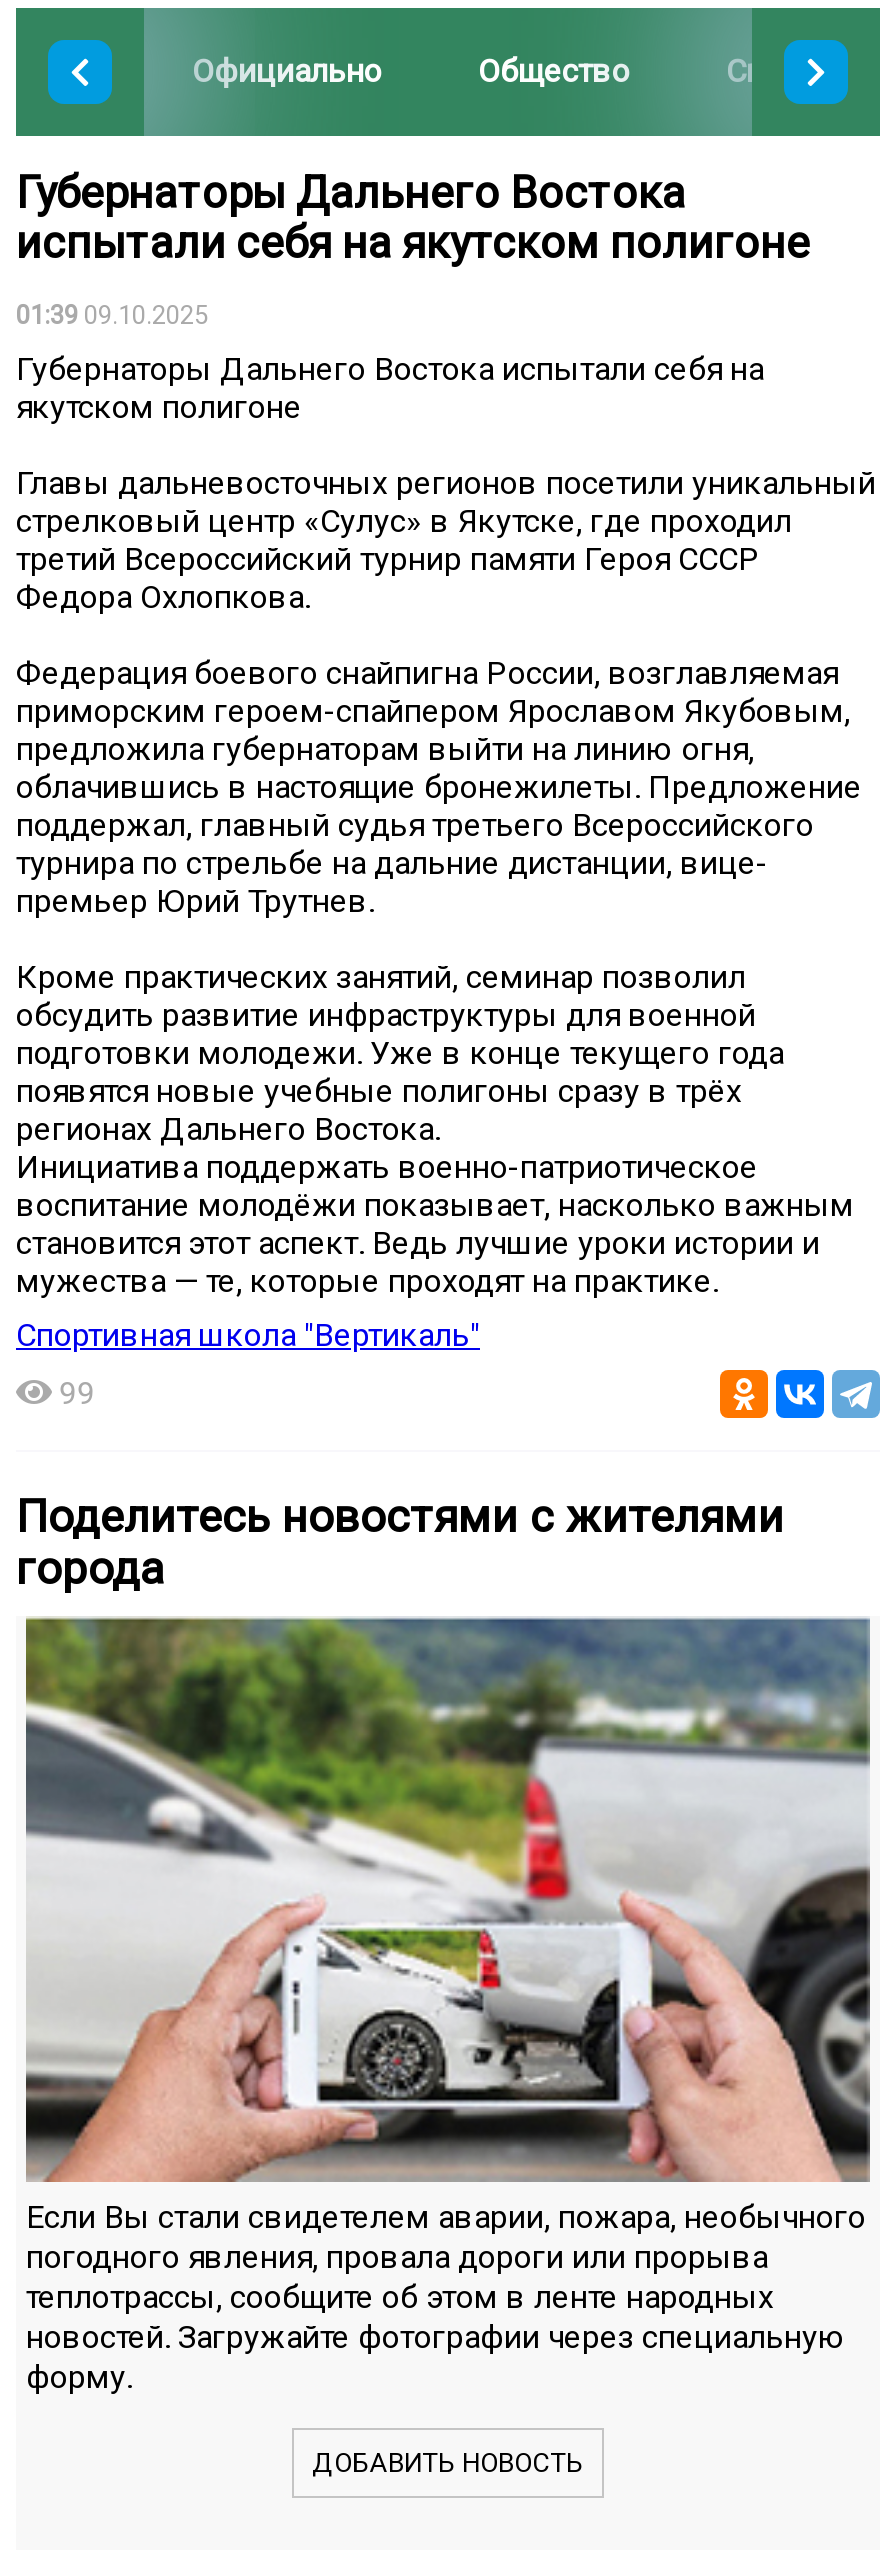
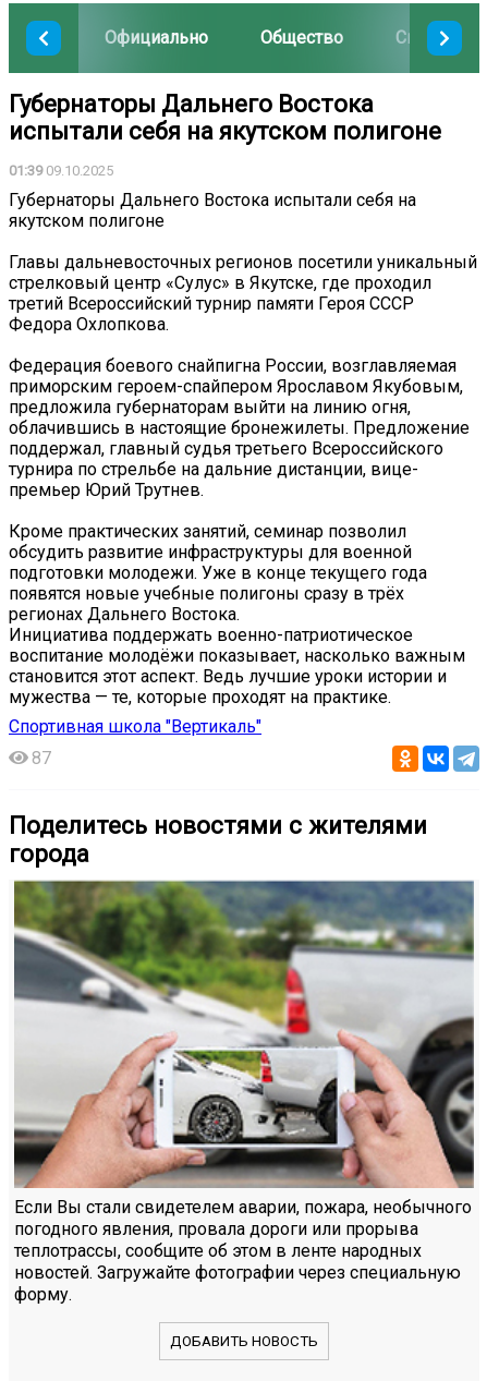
[58,1375,94,1413] 99 -> [32,748,51,769] 87

